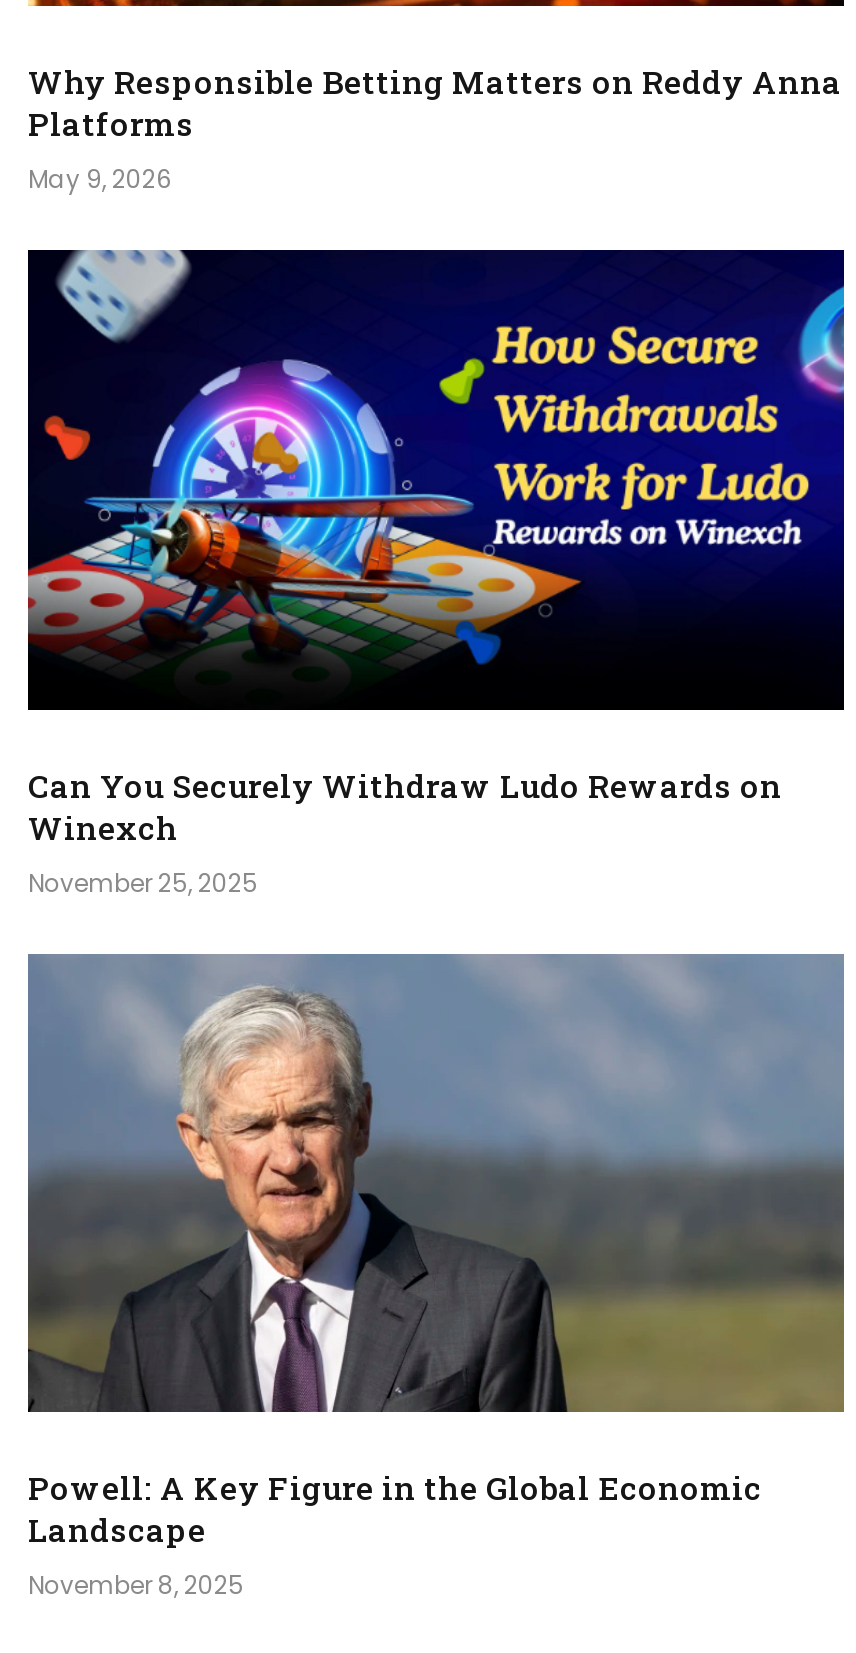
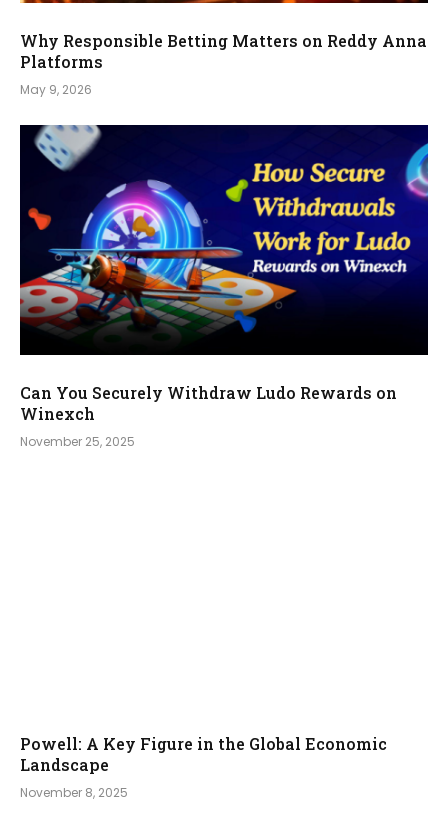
[26,952,846,1414] [image] -> none

